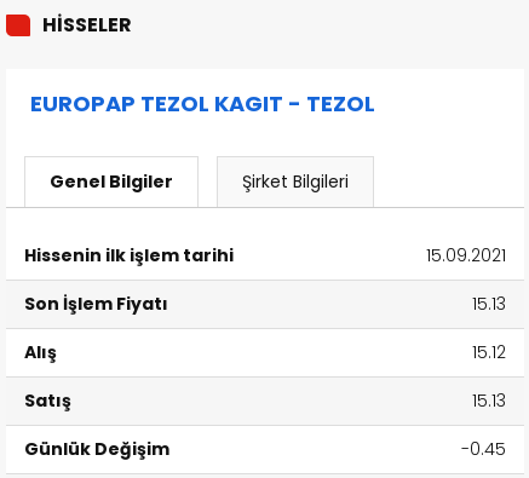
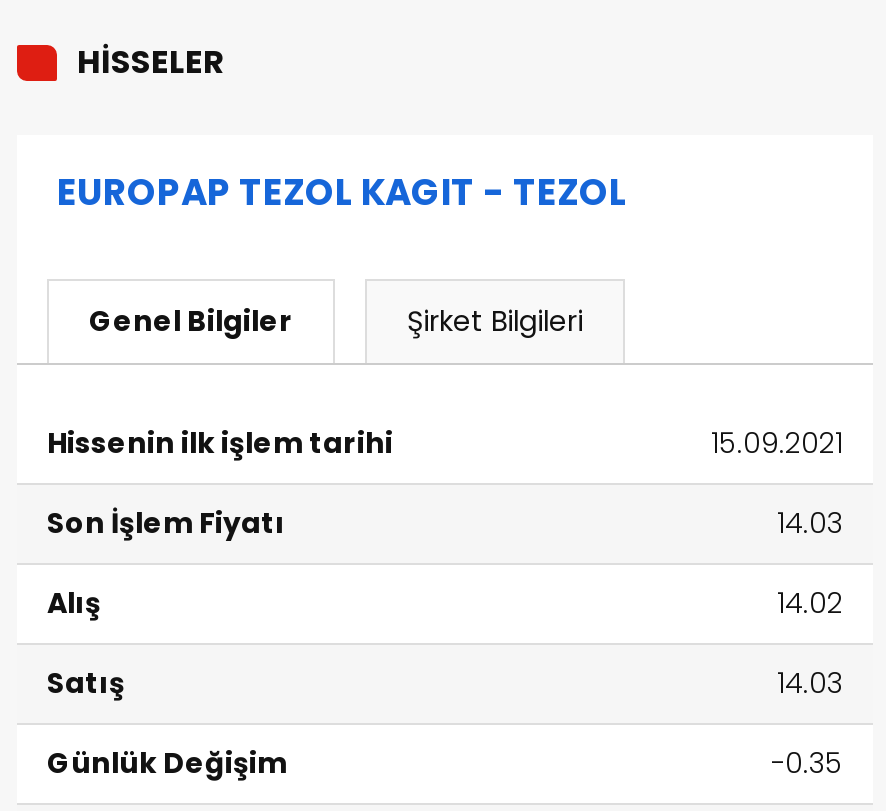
[472,292,506,316] 15.13 -> [777,503,843,543] 14.03
[472,340,506,364] 15.12 -> [777,583,843,623] 14.02
[472,388,506,413] 15.13 -> [777,663,843,703] 14.03
[461,437,506,461] -0.45 -> [771,743,843,783] -0.35

